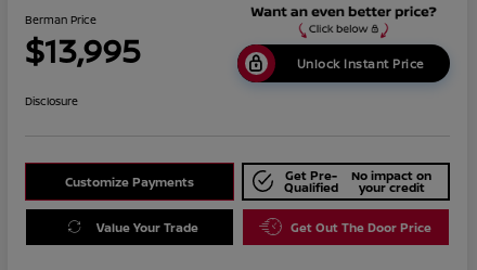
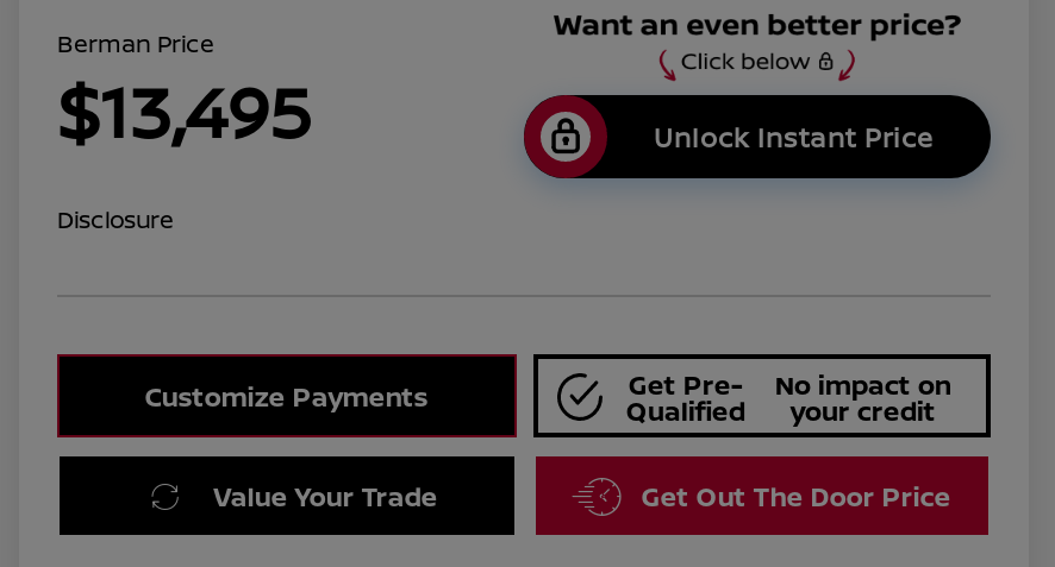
[25,29,141,73] $13,995 -> [57,62,312,159] $13,495

